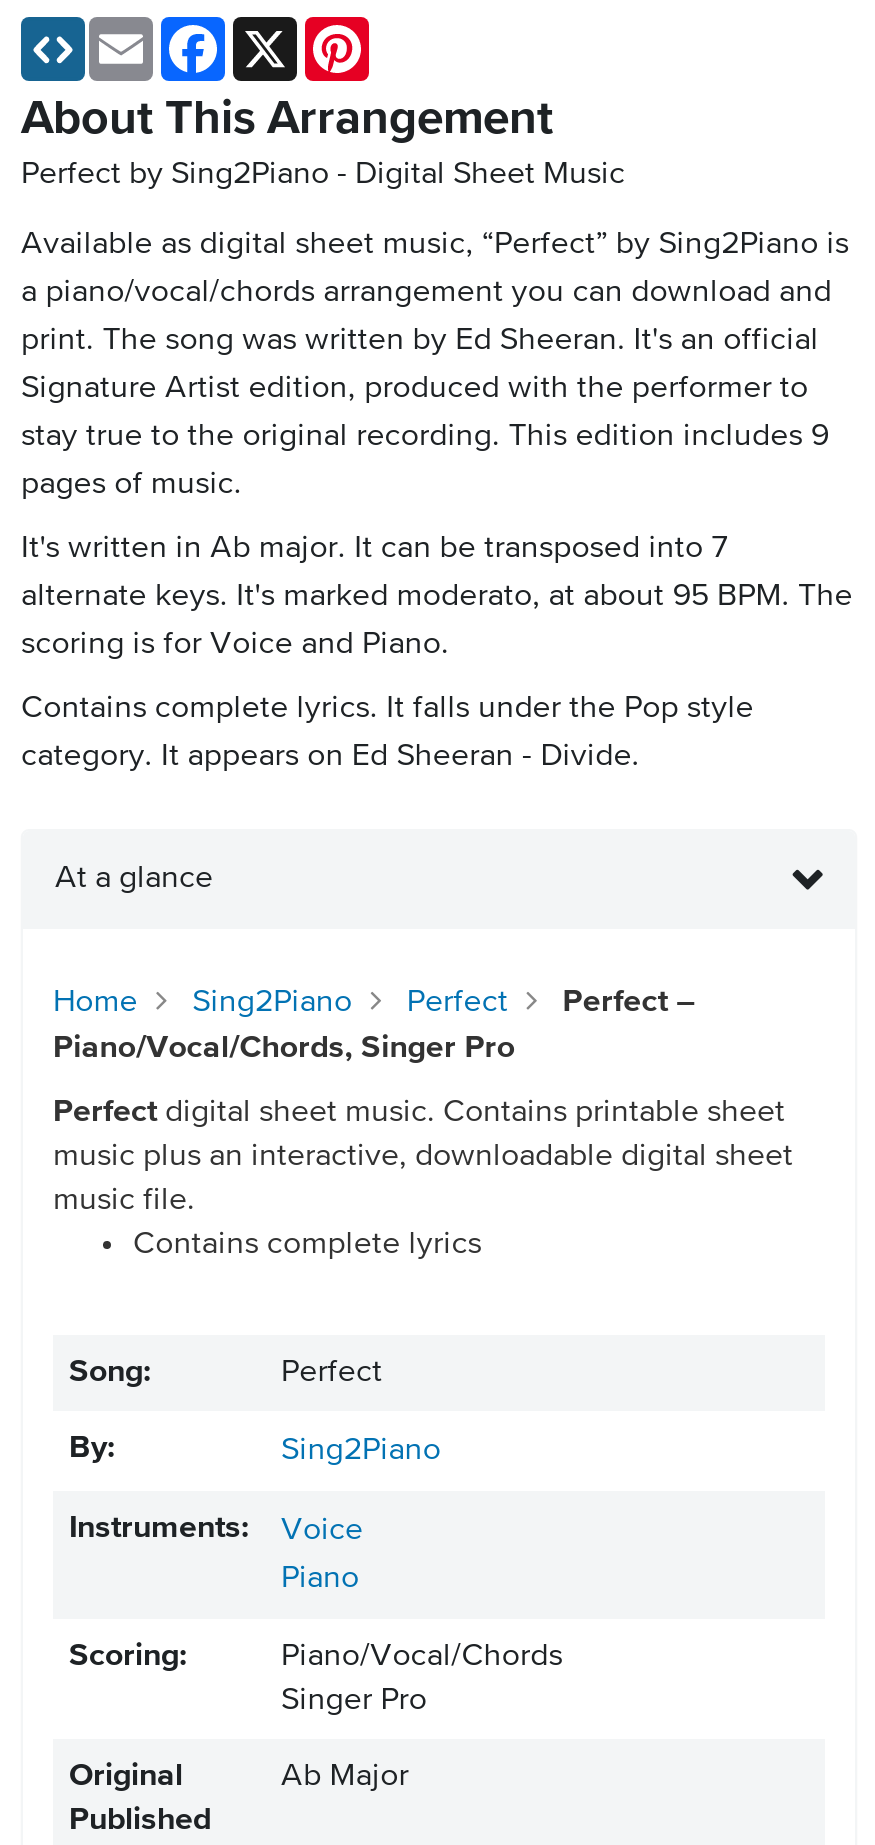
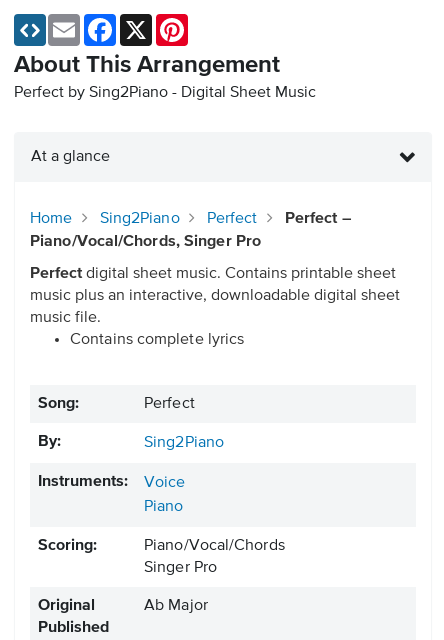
[21,230,853,774] Available as digital sheet music, “Perfect” by Sing2Piano is | a piano/vocal/chords arrangement you can download and | print. The song was written by Ed Sheeran. It's an official | Signature Artist edition, produced with the performer to | stay true to the original recording. This edition includes 9 | pages of music. | It's written in Ab major. It can be transposed into 7 | alternate keys. It's marked moderato, at about 95 BPM. The | scoring is for Voice and Piano. | Contains complete lyrics. It falls under the Pop style | category. It appears on Ed Sheeran - Divide. -> none

